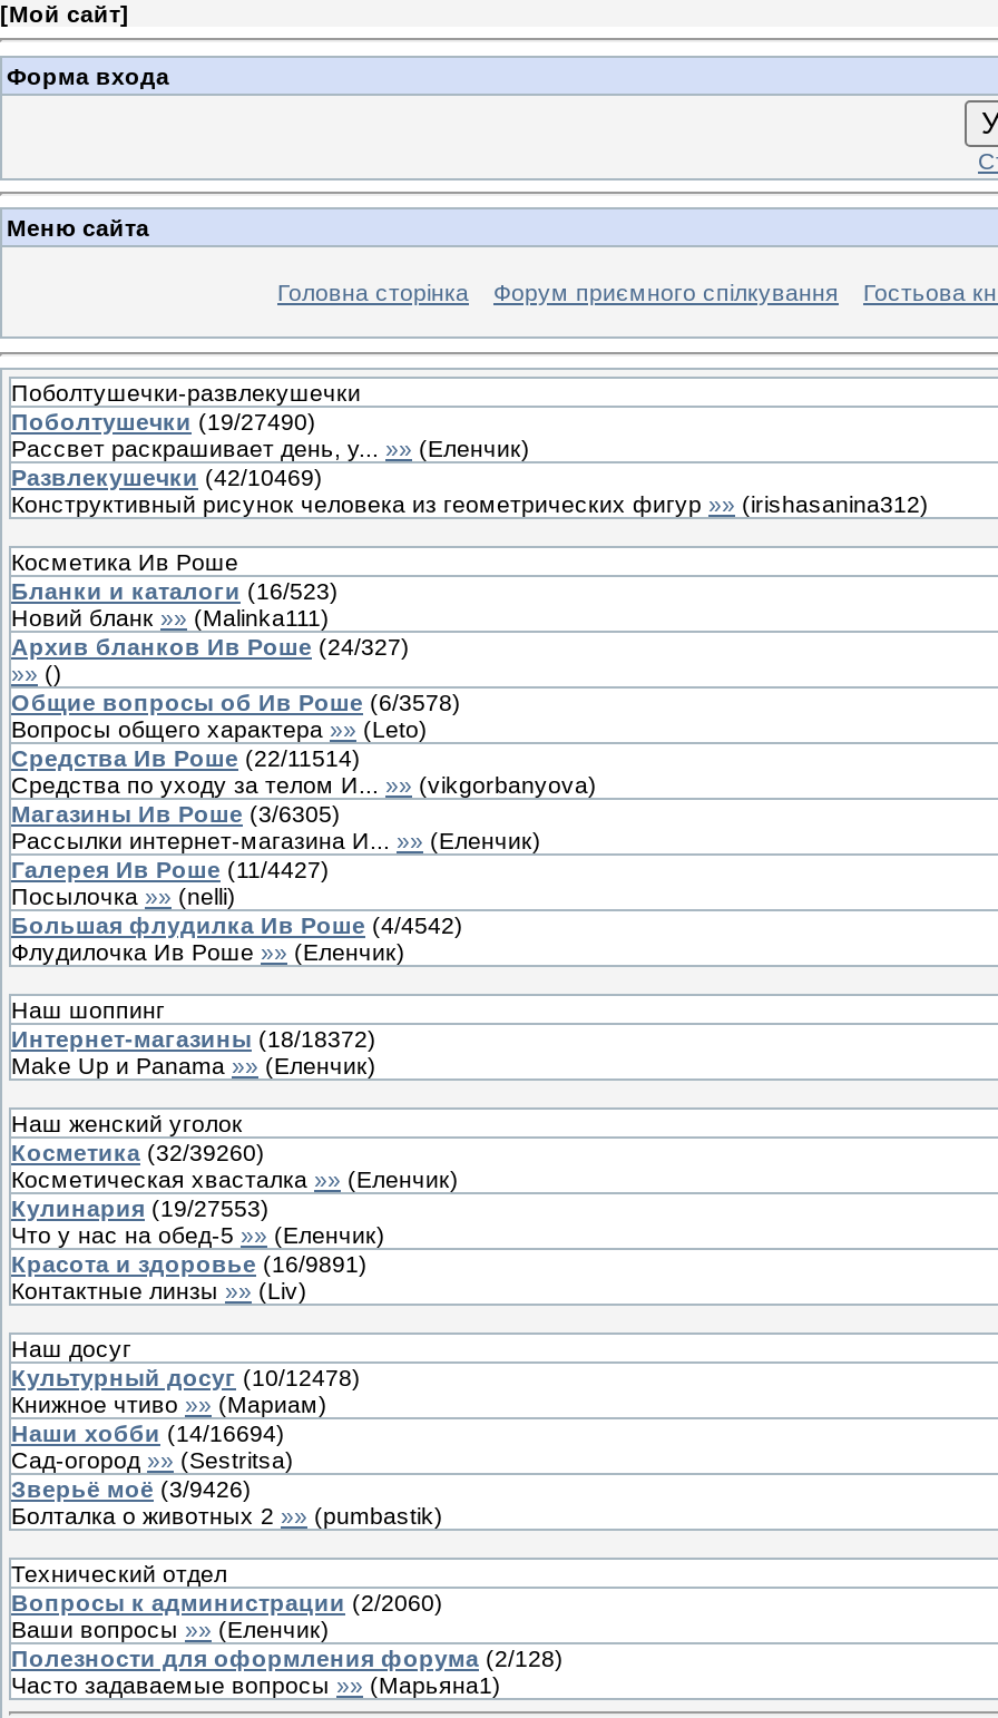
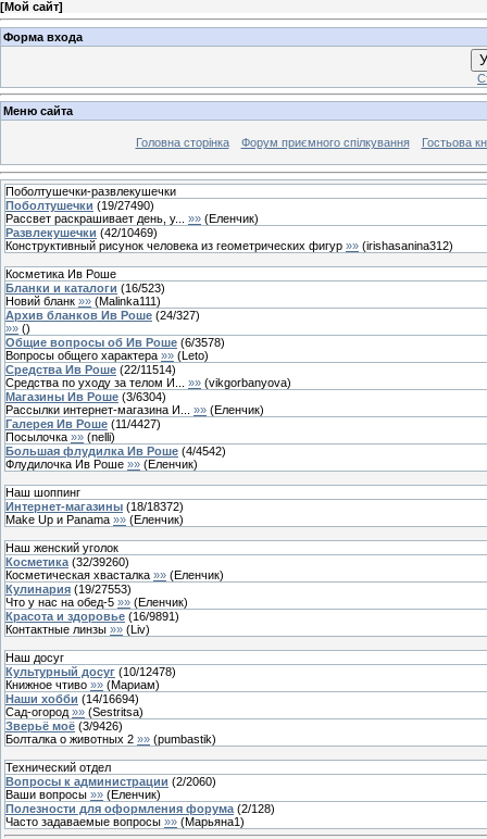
[11,800,341,827] Магазины Ив Роше (3/6305) -> [5,390,166,403] Магазины Ив Роше (3/6304)

